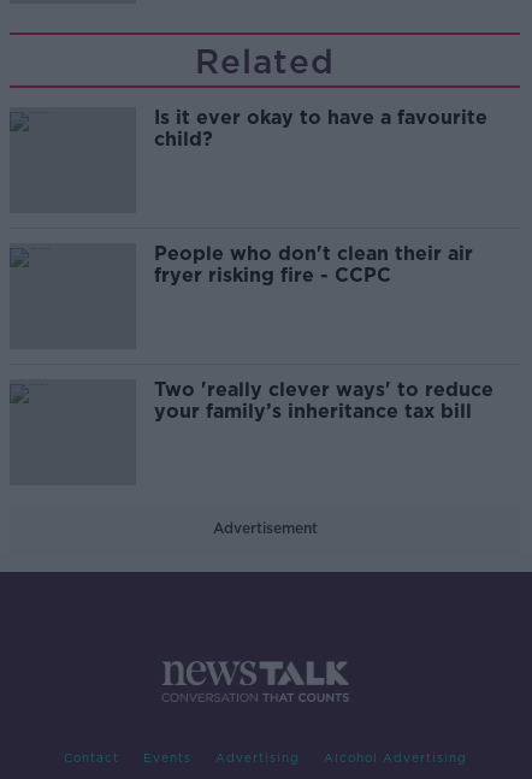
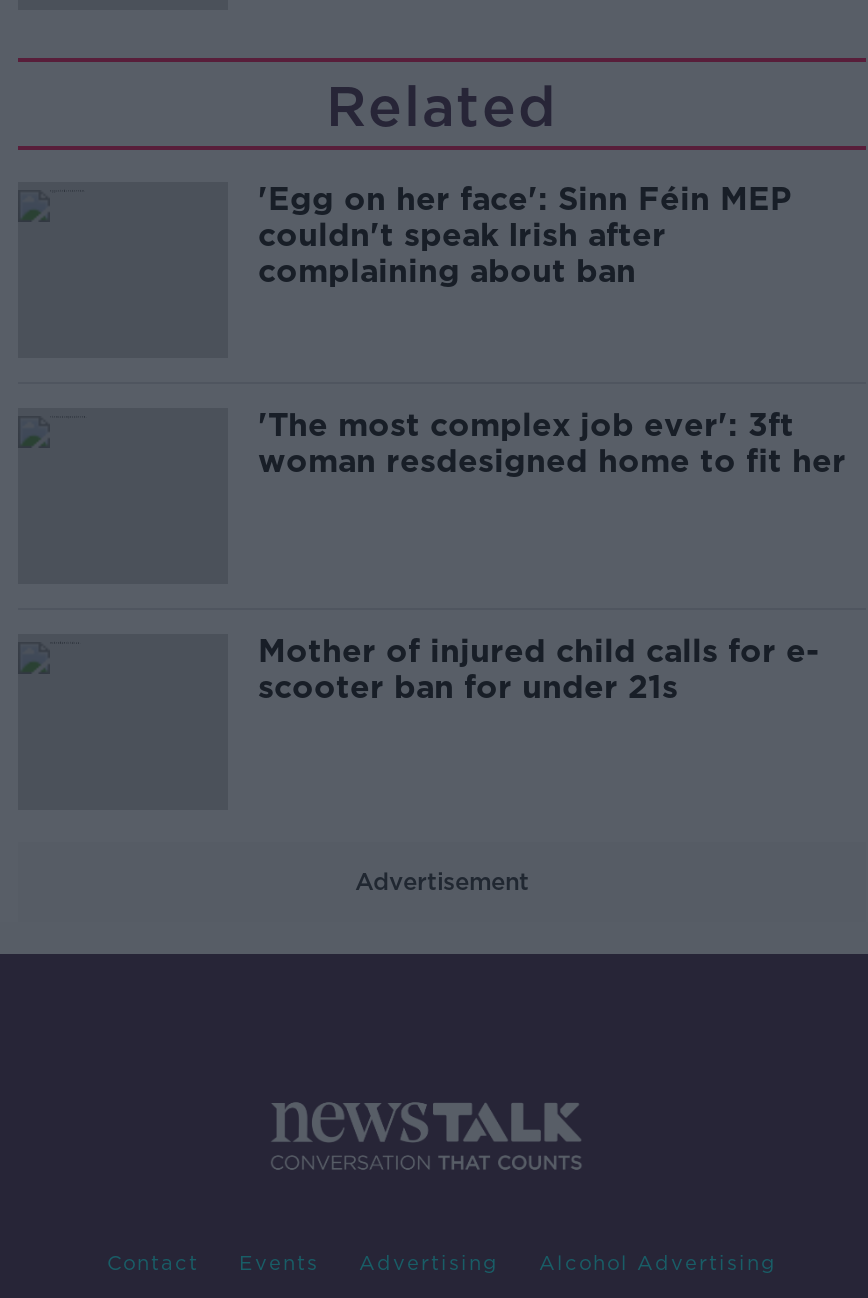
[154,106,487,151] Is it ever okay to have a favourite | child? -> [258,180,792,290] 'Egg on her face': Sinn Féin MEP | couldn't speak Irish after | complaining about ban
[154,242,473,287] People who don't clean their air | fryer risking fire - CCPC -> [258,406,846,480] 'The most complex job ever': 3ft | woman resdesigned home to fit her
[154,378,493,423] Two 'really clever ways' to reduce | your family’s inheritance tax bill -> [258,632,820,706] Mother of injured child calls for e- | scooter ban for under 21s

